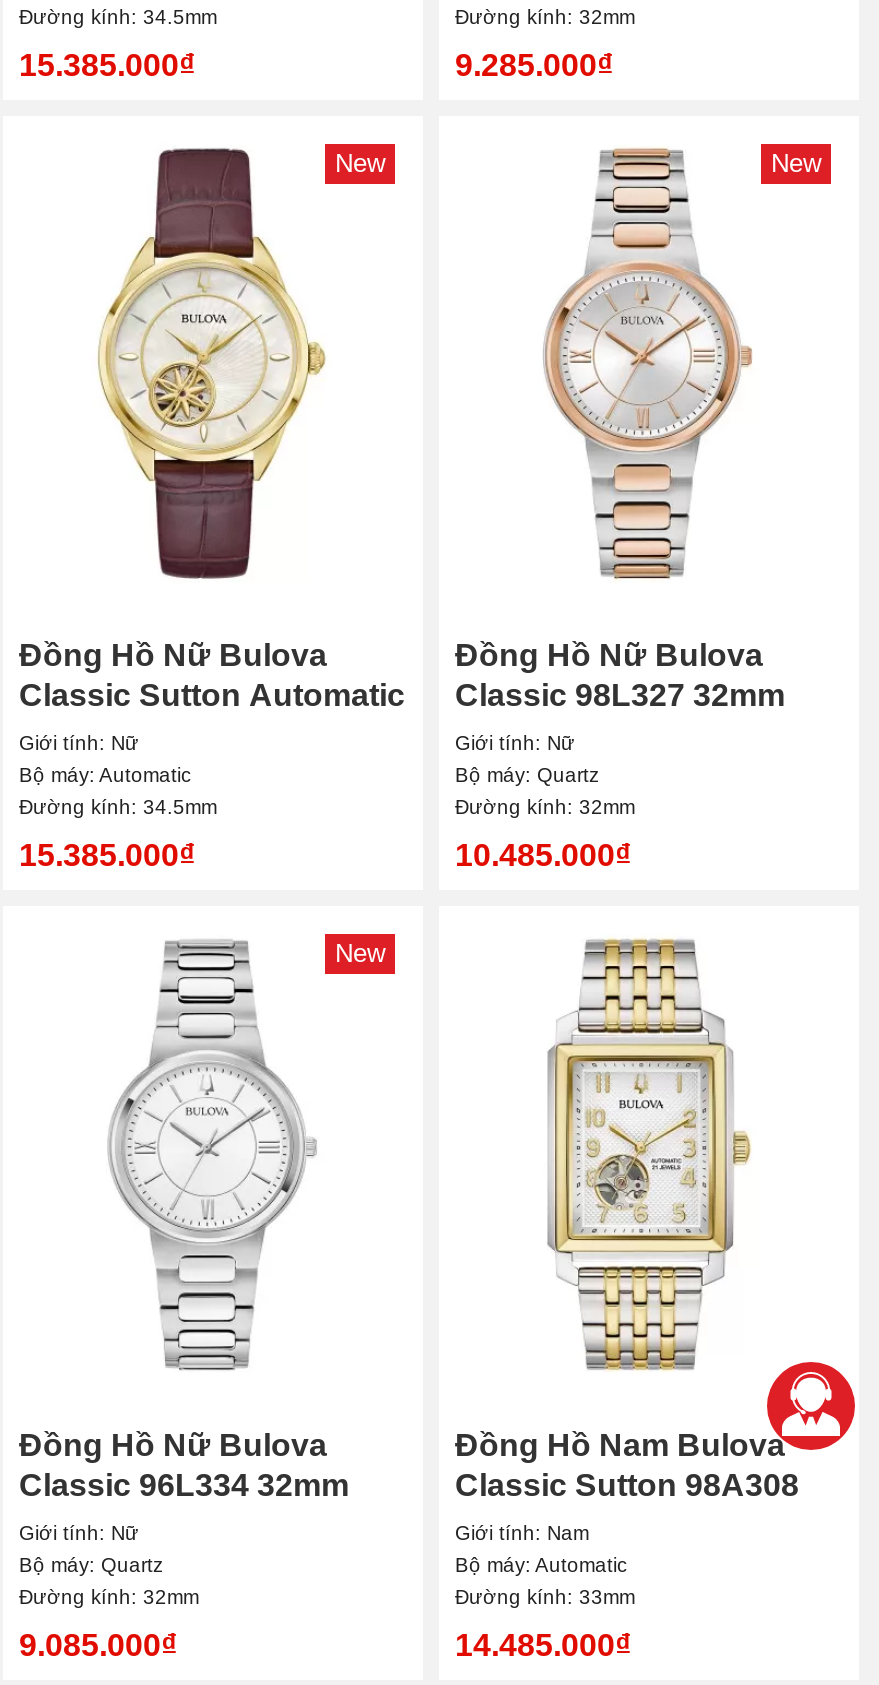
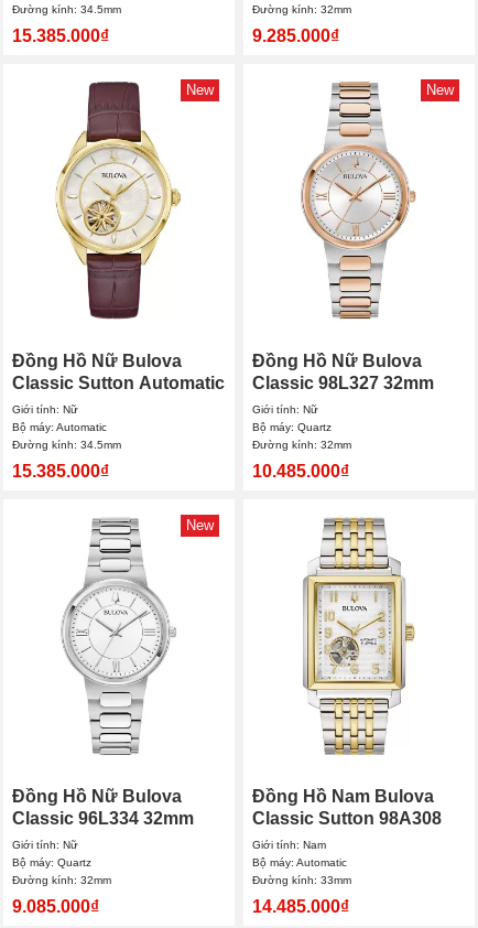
[765,1360,857,1452] [image] -> none

